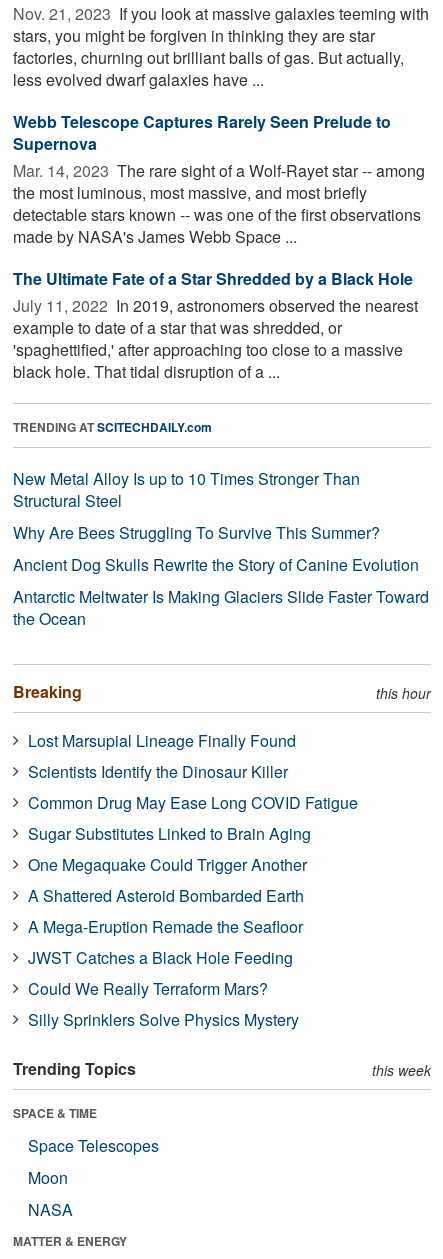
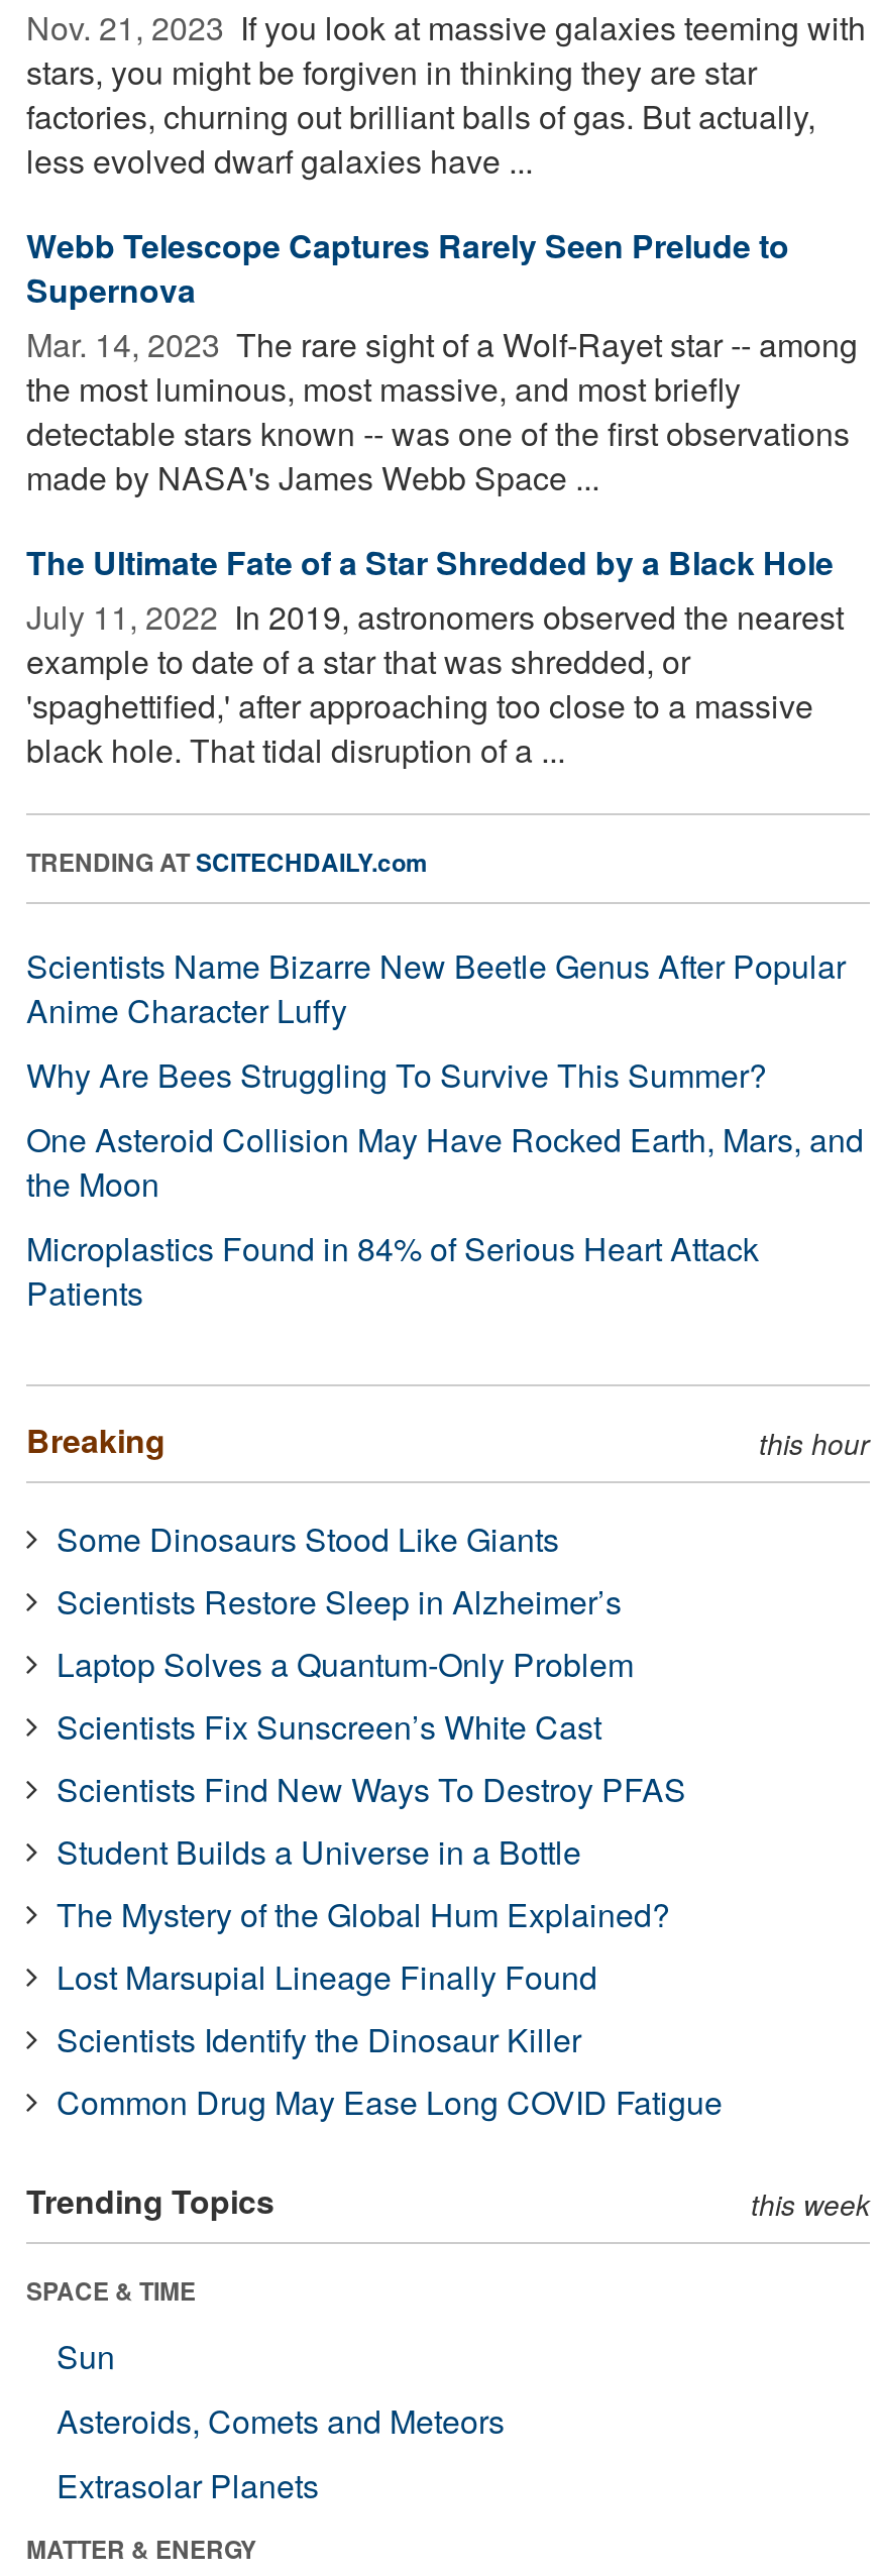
[13,467,360,512] New Metal Alloy Is up to 10 Times Stronger Than | Structural Steel -> [26,942,846,1033] Scientists Name Bizarre New Beetle Genus After Popular | Anime Character Luffy
[13,553,429,630] Ancient Dog Skulls Rewrite the Story of Canine Evolution | Antarctic Meltwater Is Making Glaciers Slide Faster Toward | the Ocean -> [26,1116,864,1315] One Asteroid Collision May Have Rocked Earth, Mars, and | the Moon | Microplastics Found in 84% of Serious Heart Attack | Patients
none -> [57,1515,686,1937] Some Dinosaurs Stood Like Giants | Scientists Restore Sleep in Alzheimer’s | Laptop Solves a Quantum-Only Problem | Scientists Fix Sunscreen’s White Cast | Scientists Find New Ways To Destroy PFAS | Student Builds a Universe in a Bottle | The Mystery of the Global Hum Explained?
moved [28,729,358,814] -> [57,1953,723,2125]: Lost Marsupial Lineage Finally Found | Scientists Identify the Dinosaur Killer | Common Drug May Ease Long COVID Fatigue
[28,822,311,1031] Sugar Substitutes Linked to Brain Aging | One Megaquake Could Trigger Another | A Shattered Asteroid Bombarded Earth | A Mega-Eruption Remade the Seafloor | JWST Catches a Black Hole Feeding | Could We Really Terraform Mars? | Silly Sprinklers Solve Physics Mystery -> none
[28,1134,159,1221] Space Telescopes | Moon | NASA -> [57,2332,505,2508] Sun | Asteroids, Comets and Meteors | Extrasolar Planets

